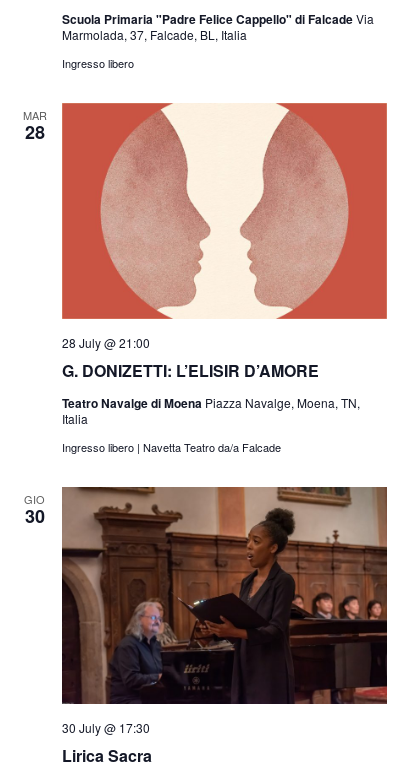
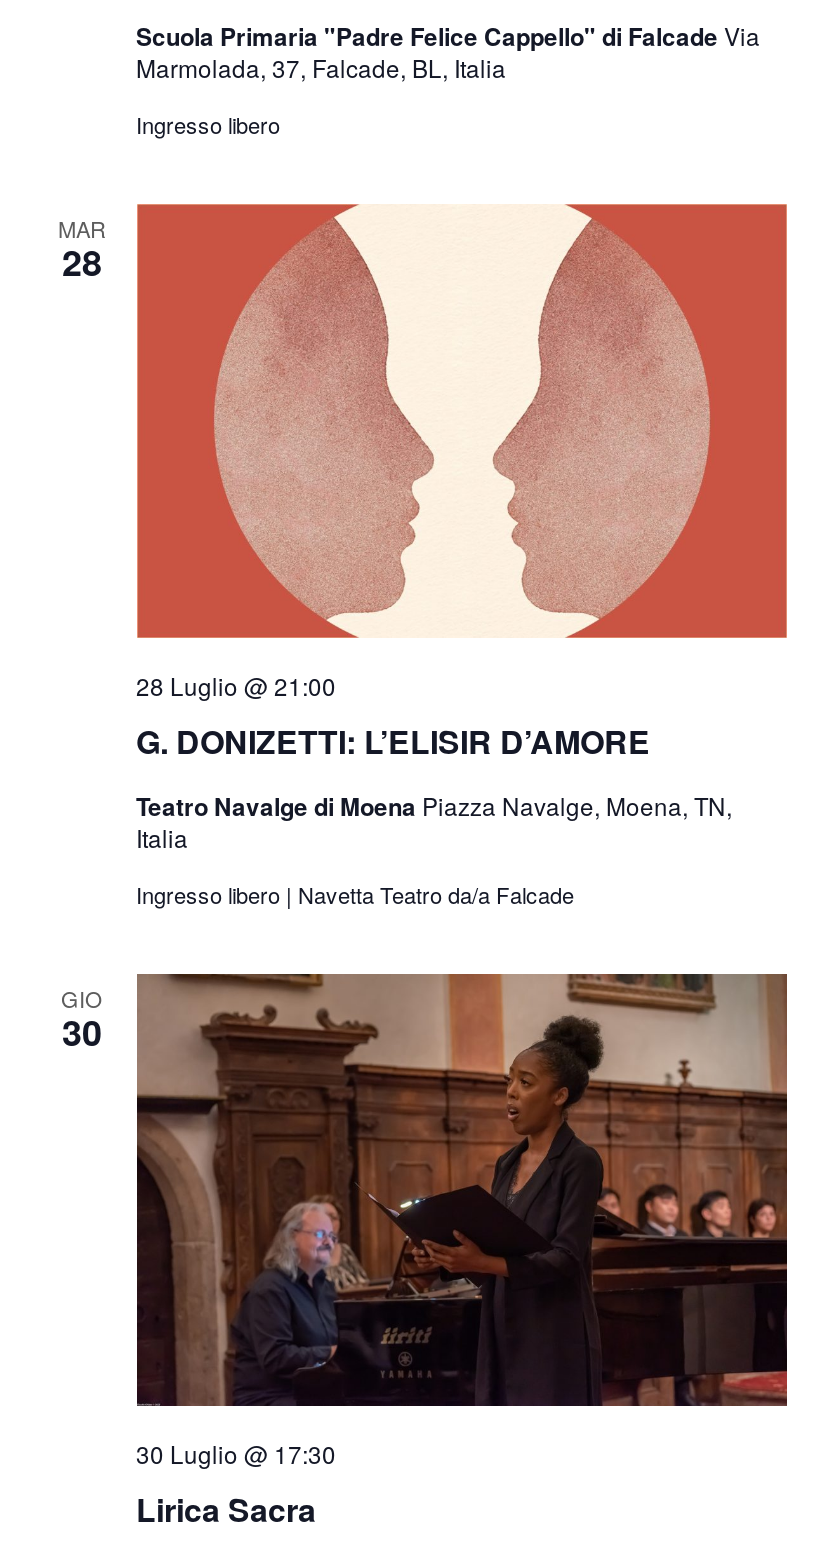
[61,334,149,351] 28 July @ 21:00 -> [136,667,336,701] 28 Luglio @ 21:00
[61,719,149,736] 30 July @ 17:30 -> [136,1436,336,1470] 30 Luglio @ 17:30

